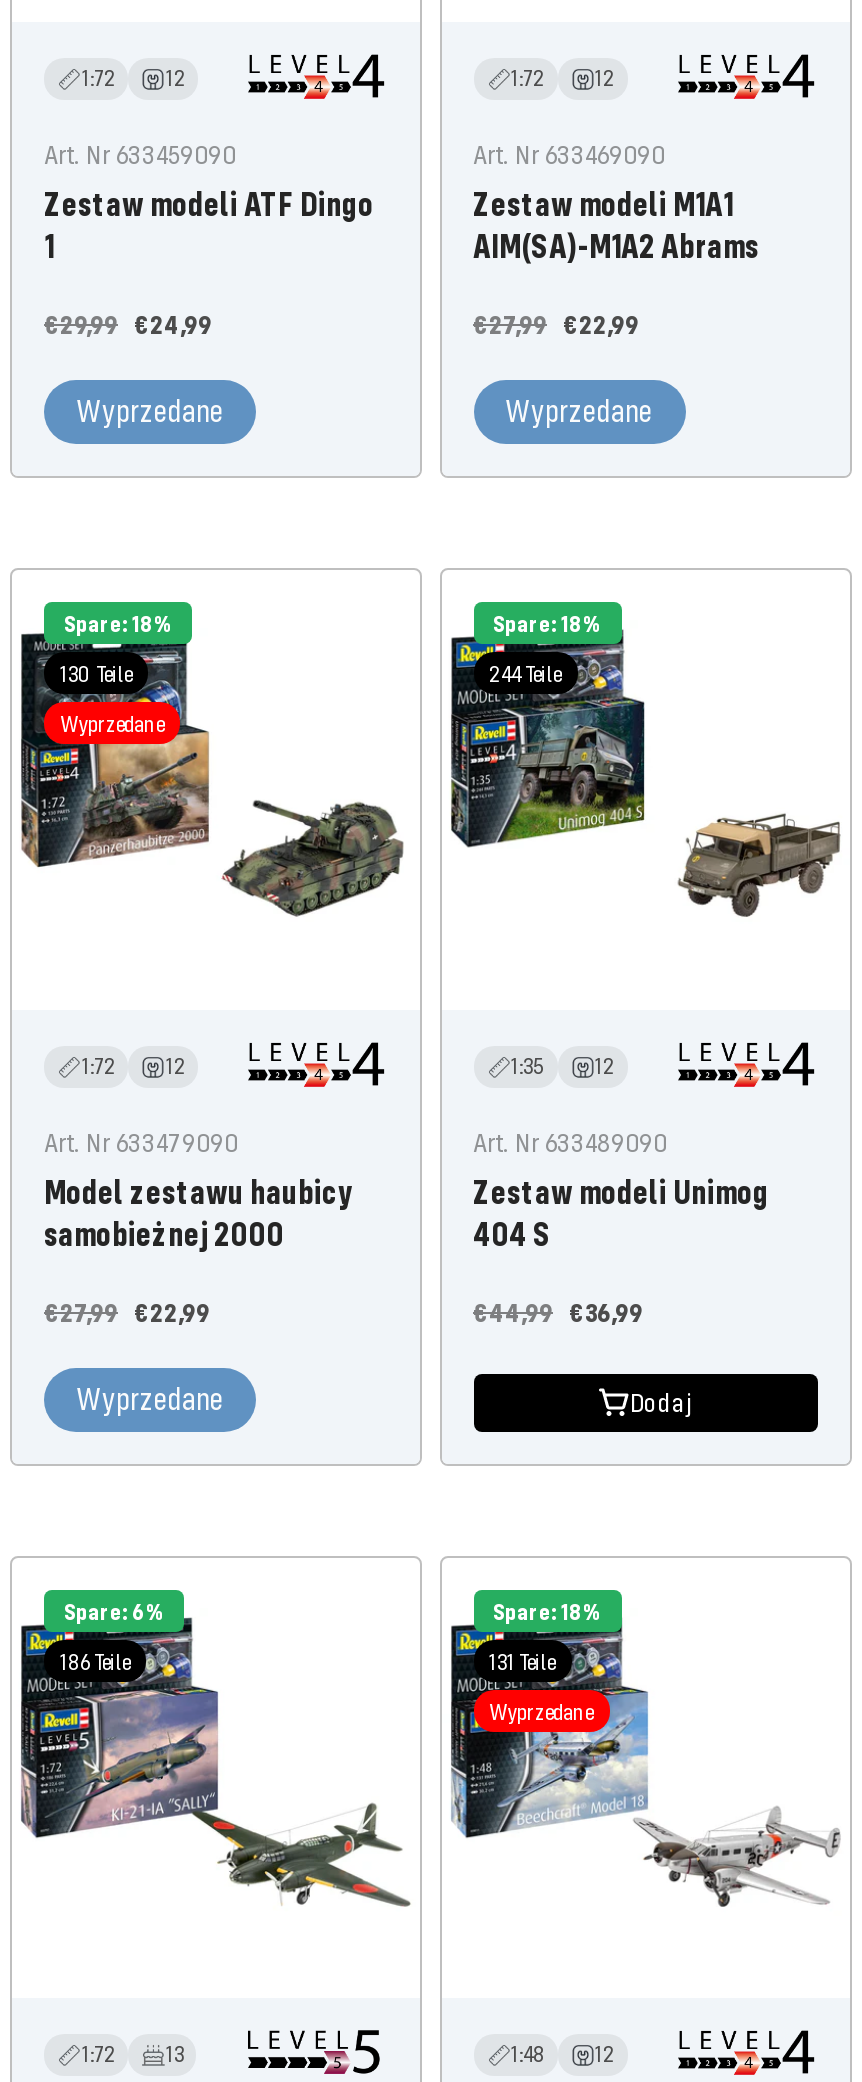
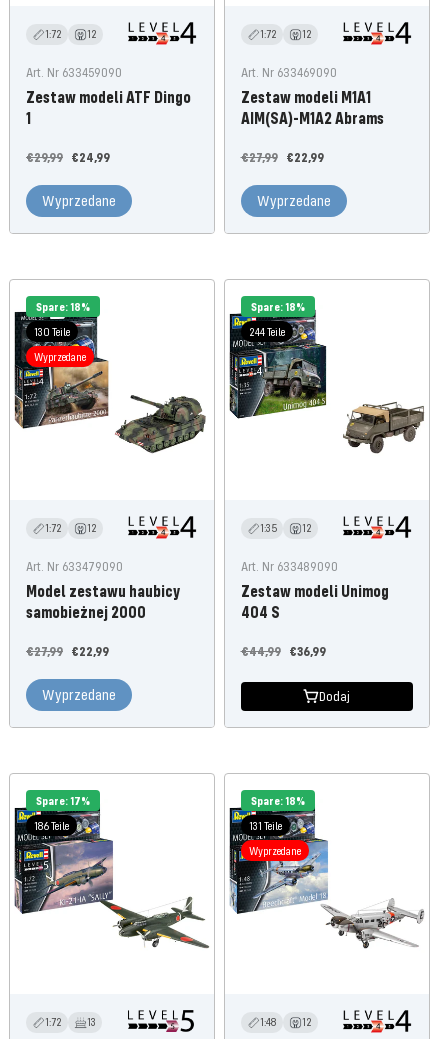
[64,1596,164,1626] Spare: 6% -> [36,793,90,808] Spare: 17%

